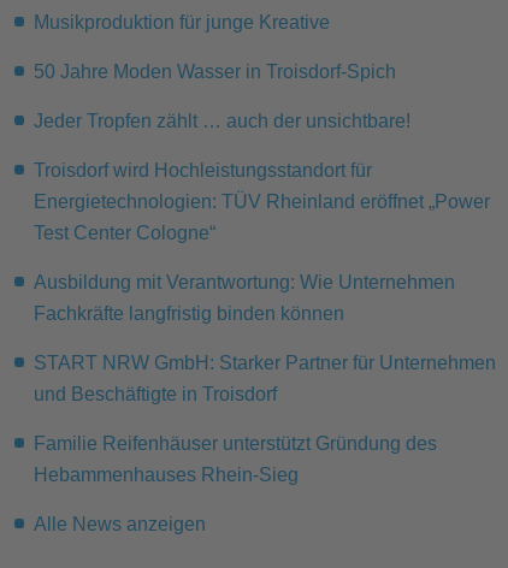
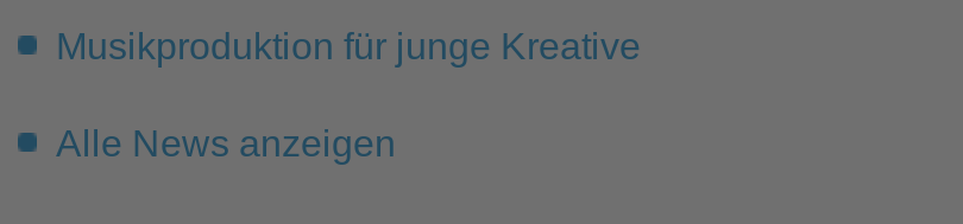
[34,62,496,485] 50 Jahre Moden Wasser in Troisdorf-Spich | Jeder Tropfen zählt … auch der unsichtbare! | Troisdorf wird Hochleistungsstandort für | Energietechnologien: TÜV Rheinland eröffnet „Power | Test Center Cologne“ | Ausbildung mit Verantwortung: Wie Unternehmen | Fachkräfte langfristig binden können | START NRW GmbH: Starker Partner für Unternehmen | und Beschäftigte in Troisdorf | Familie Reifenhäuser unterstützt Gründung des | Hebammenhauses Rhein-Sieg -> none

